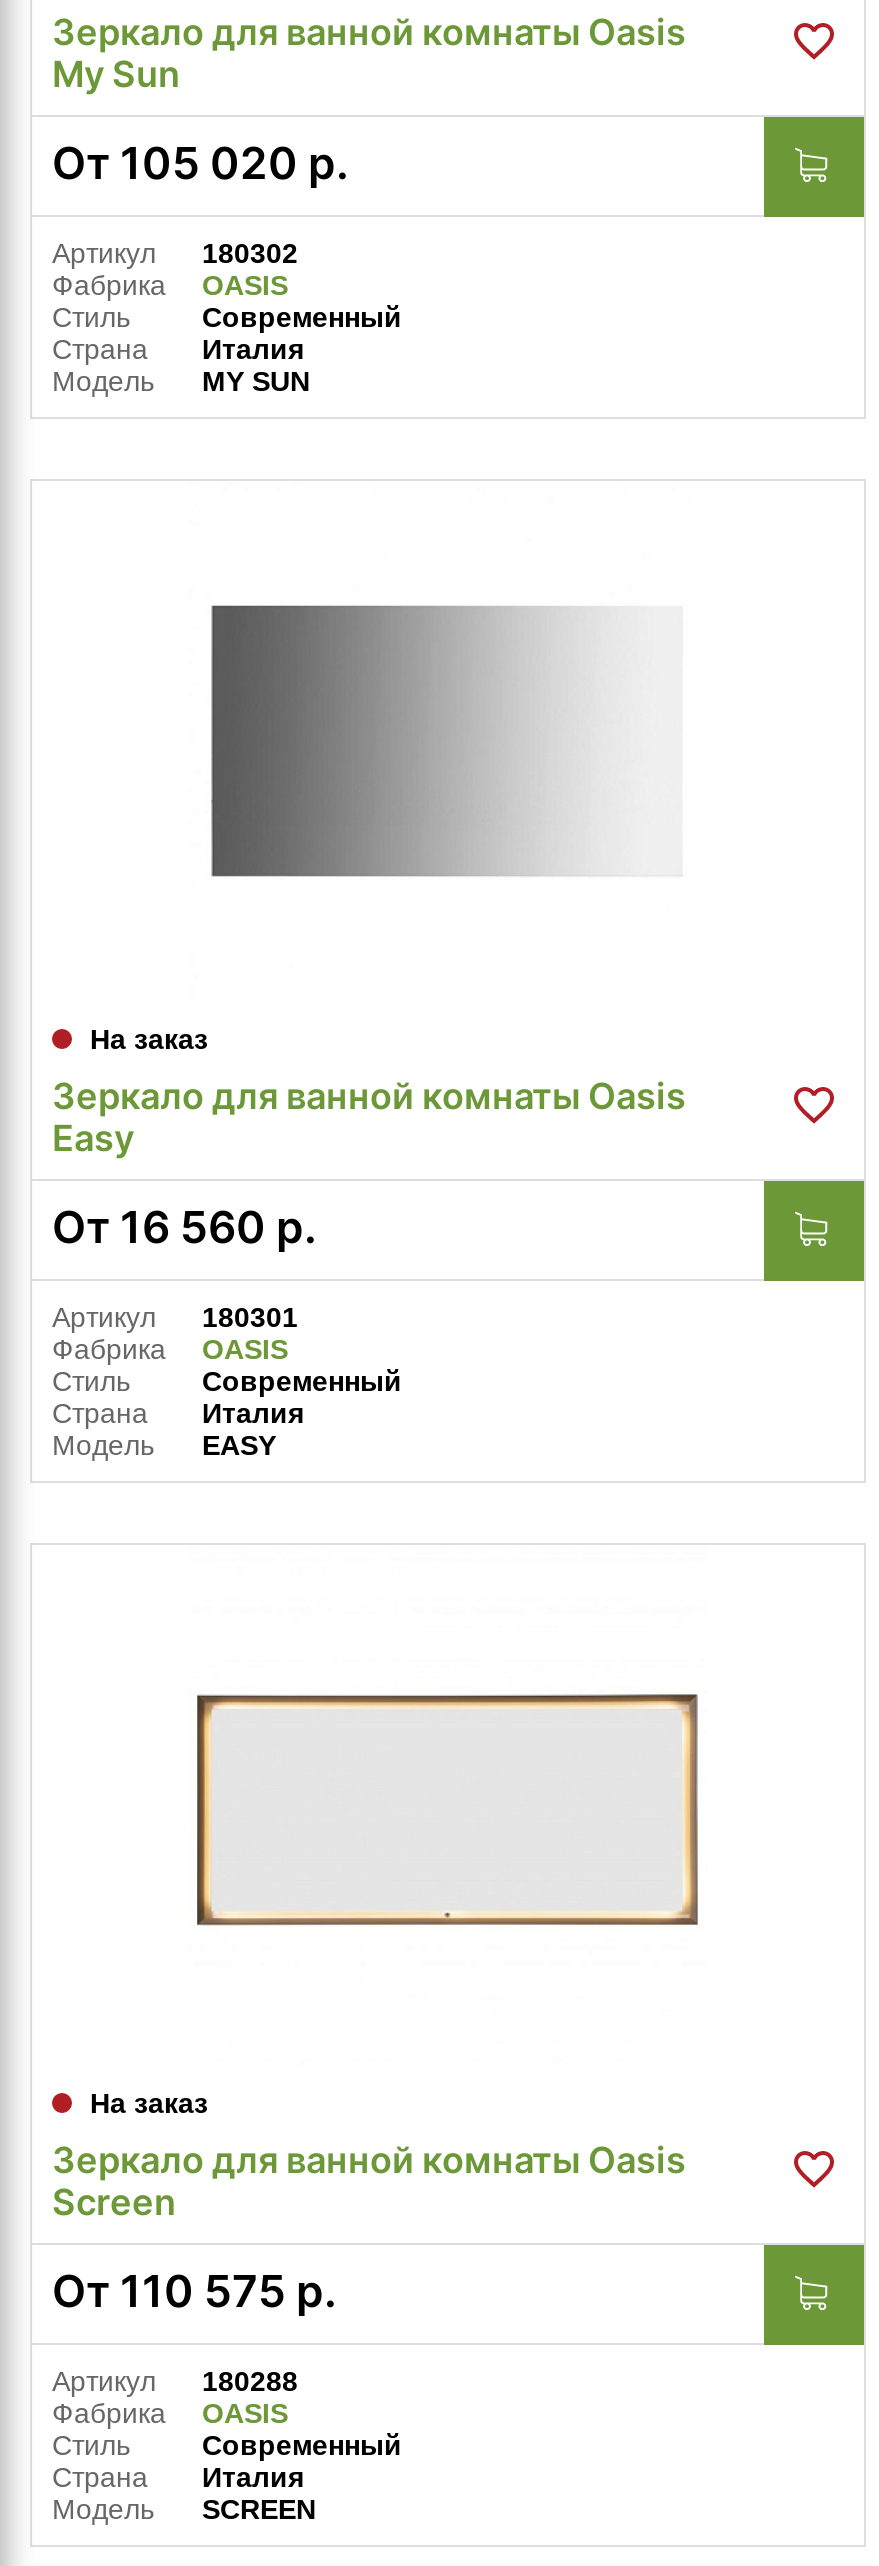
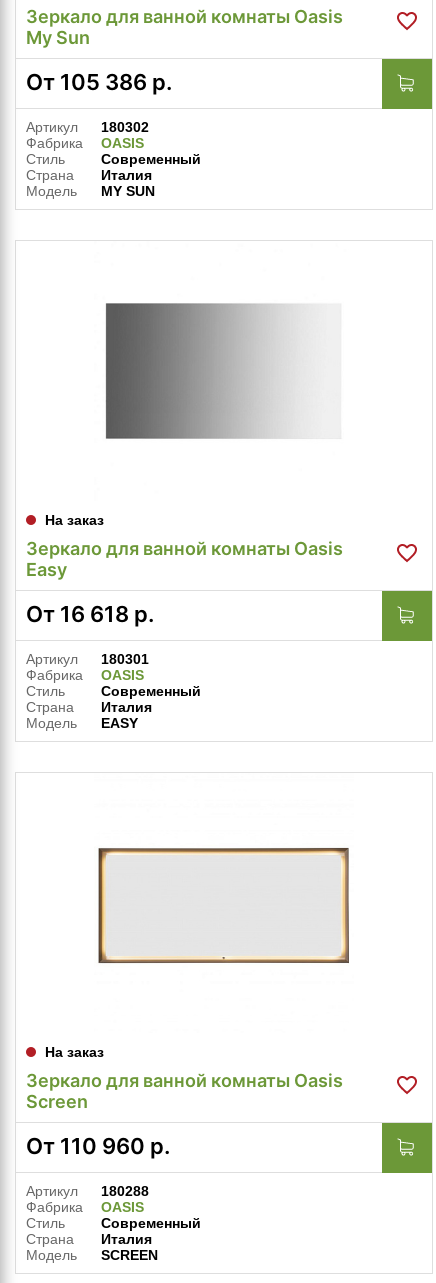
[52,137,348,189] От 105 020 р. -> [26,69,172,95] От 105 386 р.
[52,1201,316,1253] От 16 560 р. -> [26,601,154,627] От 16 618 р.
[52,2265,336,2317] От 110 575 р. -> [26,1133,170,1159] От 110 960 р.

